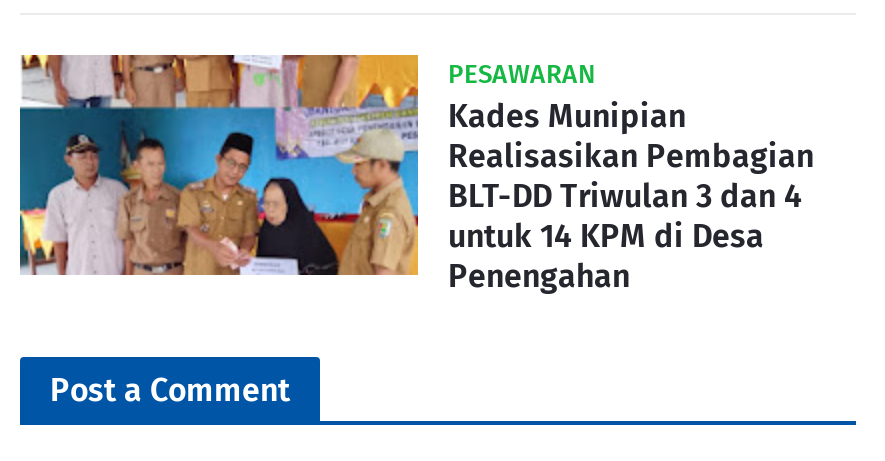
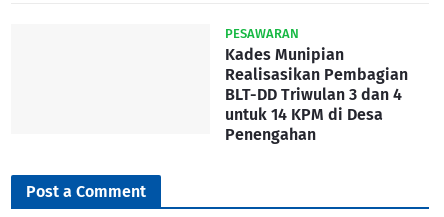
[18,53,420,277] [image] -> none

